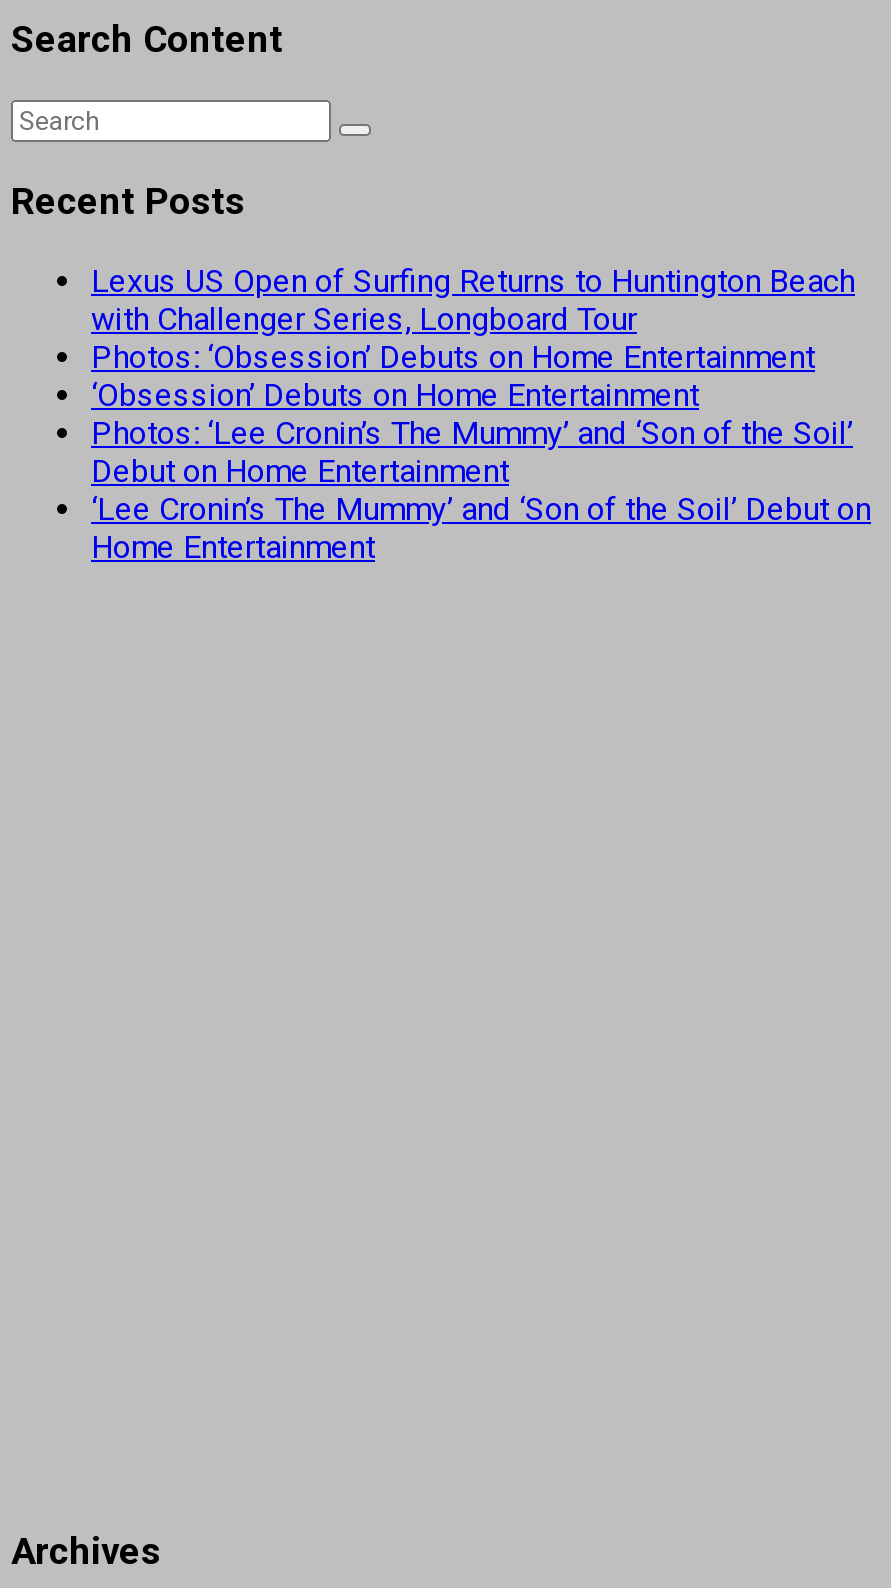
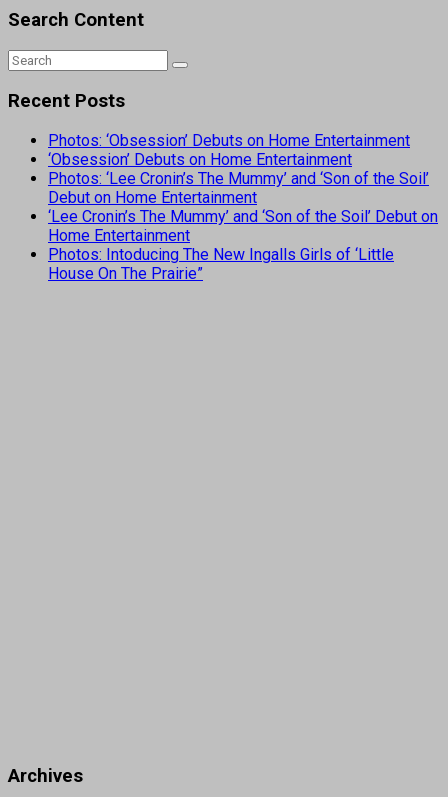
[91,261,855,337] Lexus US Open of Surfing Returns to Huntington Beach | with Challenger Series, Longboard Tour -> none
moved [91,337,871,565] -> [48,130,438,244]: Photos: ‘Obsession’ Debuts on Home Entertainment | ‘Obsession’ Debuts on Home Entertainment | Photos: ‘Lee Cronin’s The Mummy’ and ‘Son of the Soil’ | Debut on Home Entertainment | ‘Lee Cronin’s The Mummy’ and ‘Son of the Soil’ Debut on | Home Entertainment
none -> [48,244,394,282] Photos: Intoducing The New Ingalls Girls of ‘Little | House On The Prairie”

